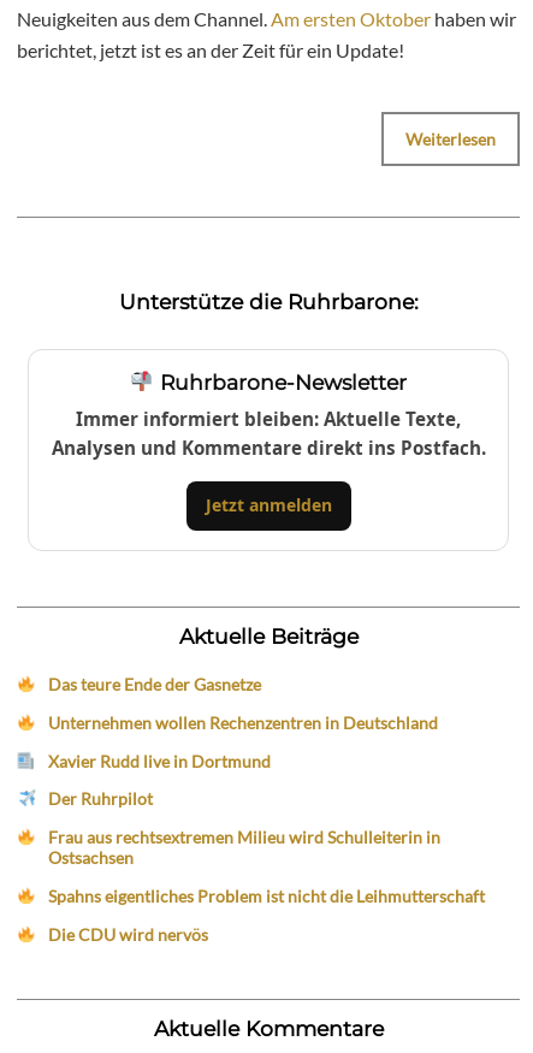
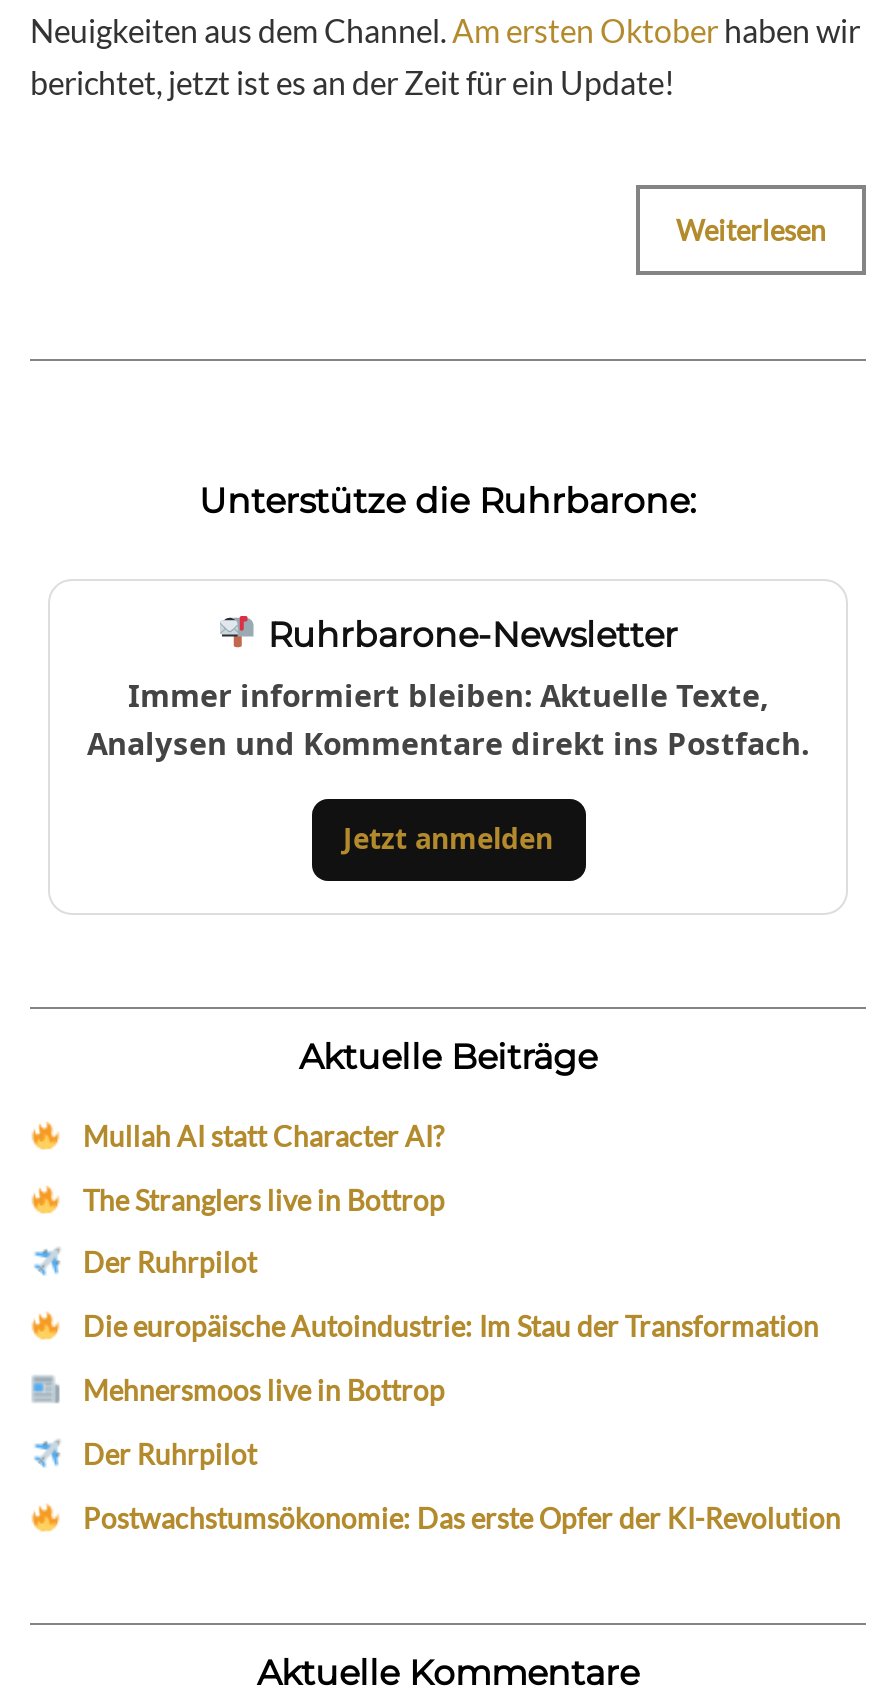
[49,674,438,771] Das teure Ende der Gasnetze | Unternehmen wollen Rechenzentren in Deutschland | Xavier Rudd live in Dortmund -> [83,1119,445,1217] Mullah AI statt Character AI? | The Stranglers live in Bottrop
[49,827,485,944] Frau aus rechtsextremen Milieu wird Schulleiterin in | Ostsachsen | Spahns eigentliches Problem ist nicht die Leihmutterschaft | Die CDU wird nervös -> [83,1310,841,1535] Die europäische Autoindustrie: Im Stau der Transformation | Mehnersmoos live in Bottrop | Der Ruhrpilot | Postwachstumsökonomie: Das erste Opfer der KI-Revolution

